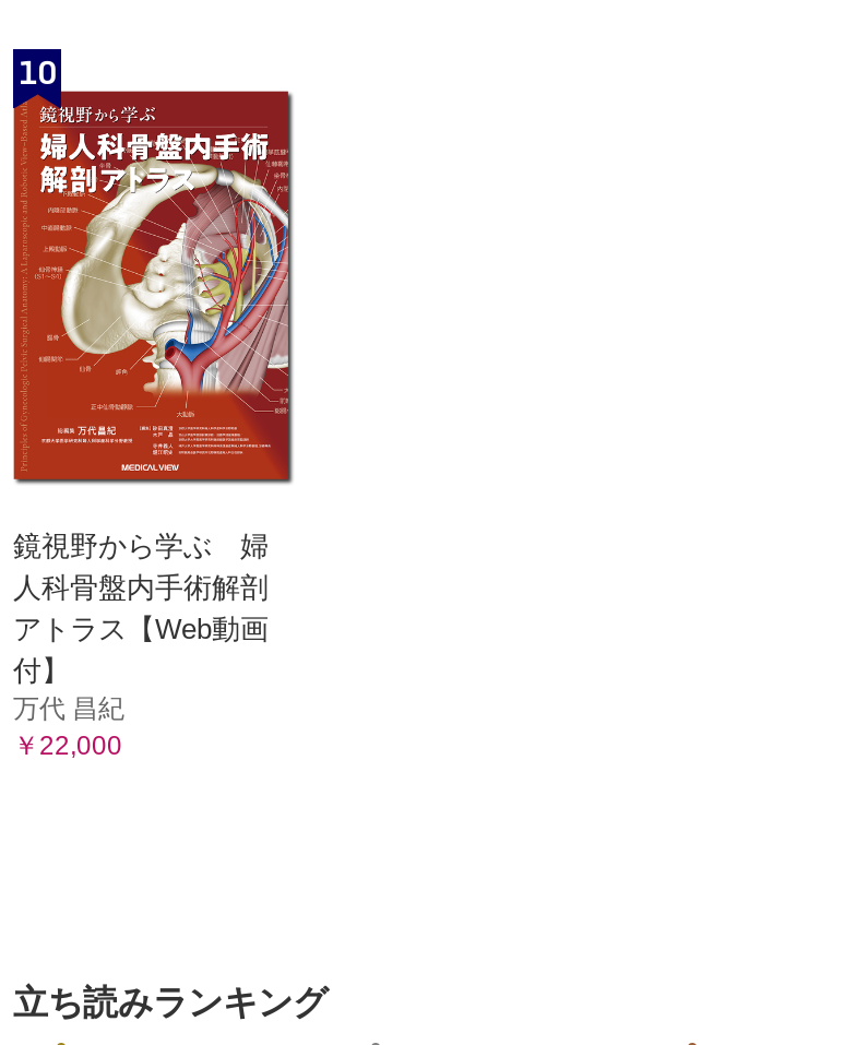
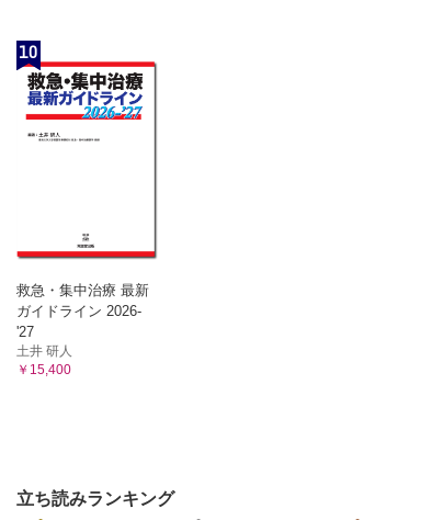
[11,91,290,761] [image] | 鏡視野から学ぶ 婦 | 人科骨盤内手術解剖 | アトラス【Web動画 | 付】 | 万代 昌紀 | ￥22,000 -> [16,61,156,377] [image] | 救急・集中治療 最新 | ガイドライン 2026- | '27 | 土井 研人 | ￥15,400

